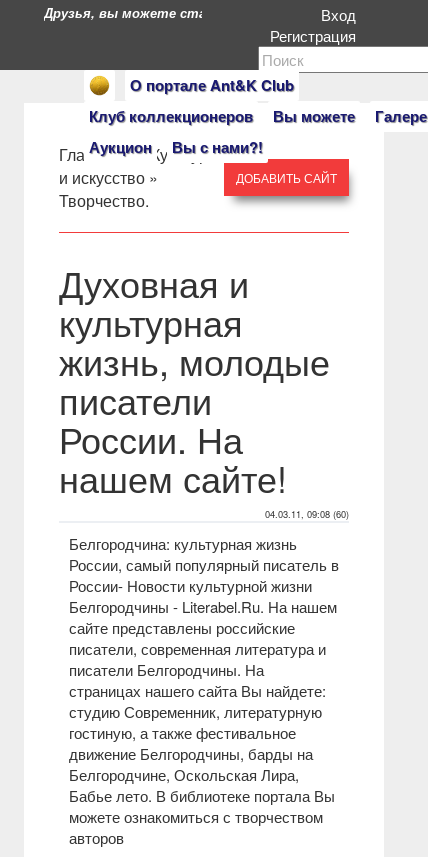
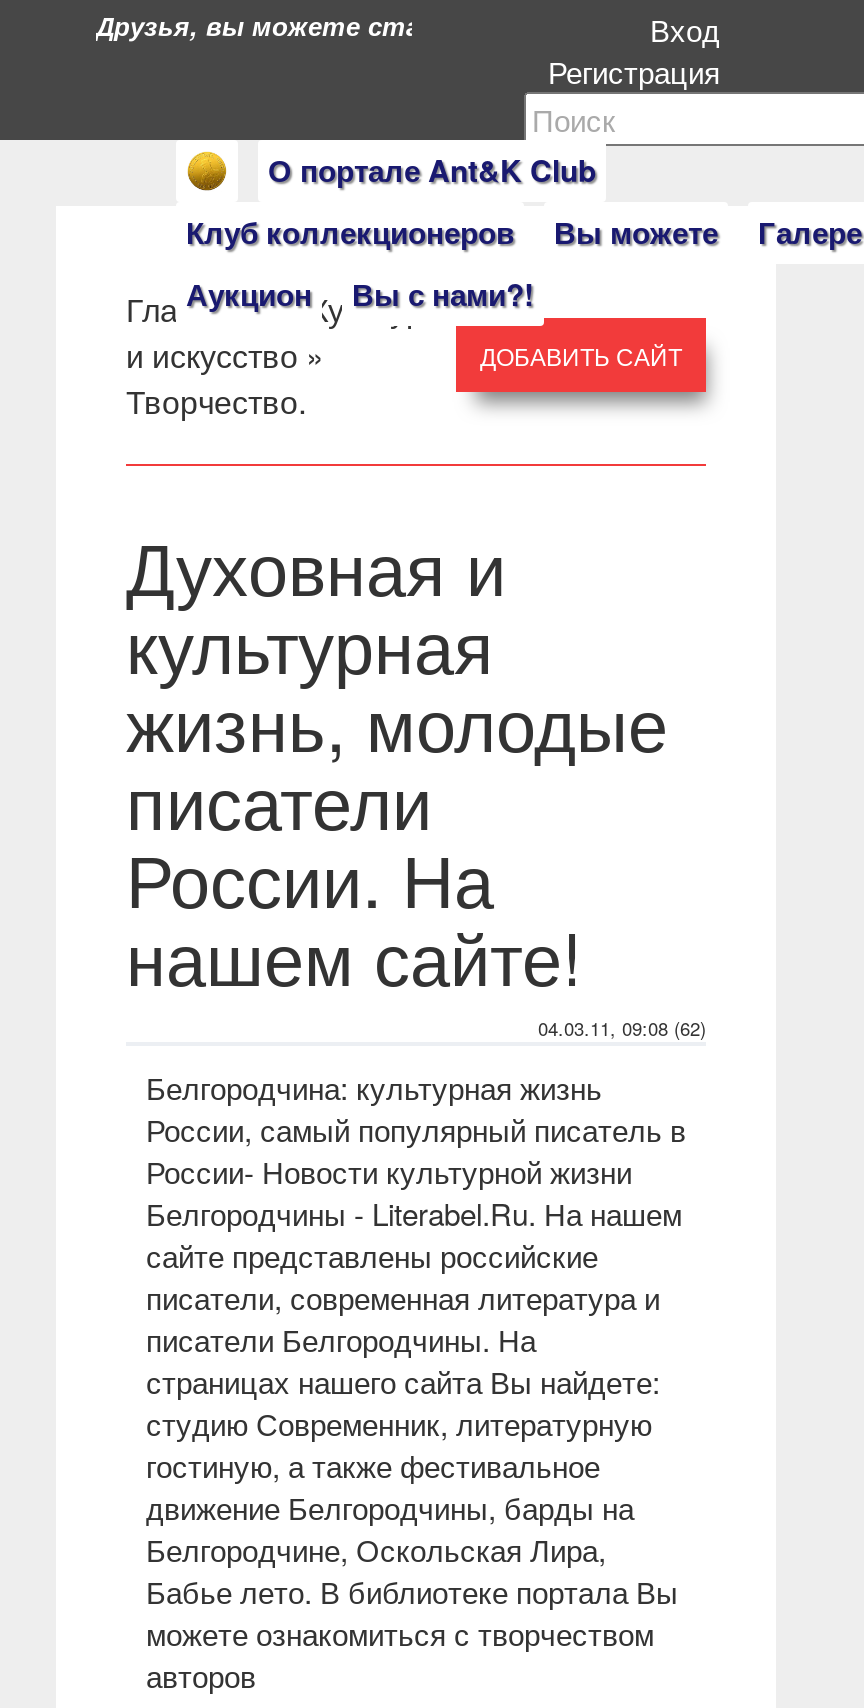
[265,507,349,521] 04.03.11, 09:08 (60) -> [538,1014,706,1042] 04.03.11, 09:08 (62)

